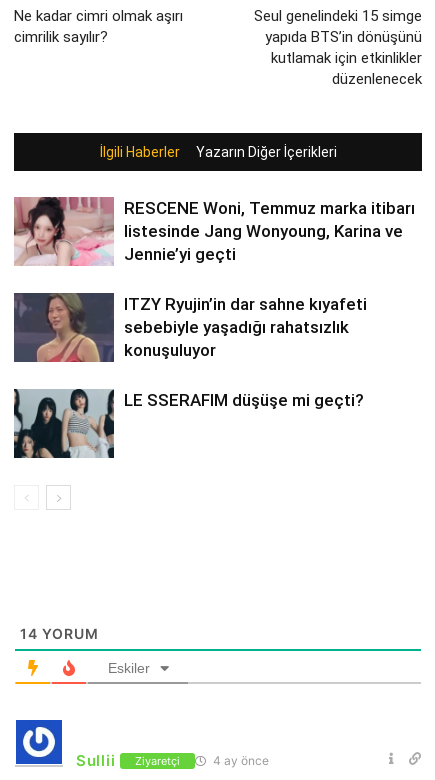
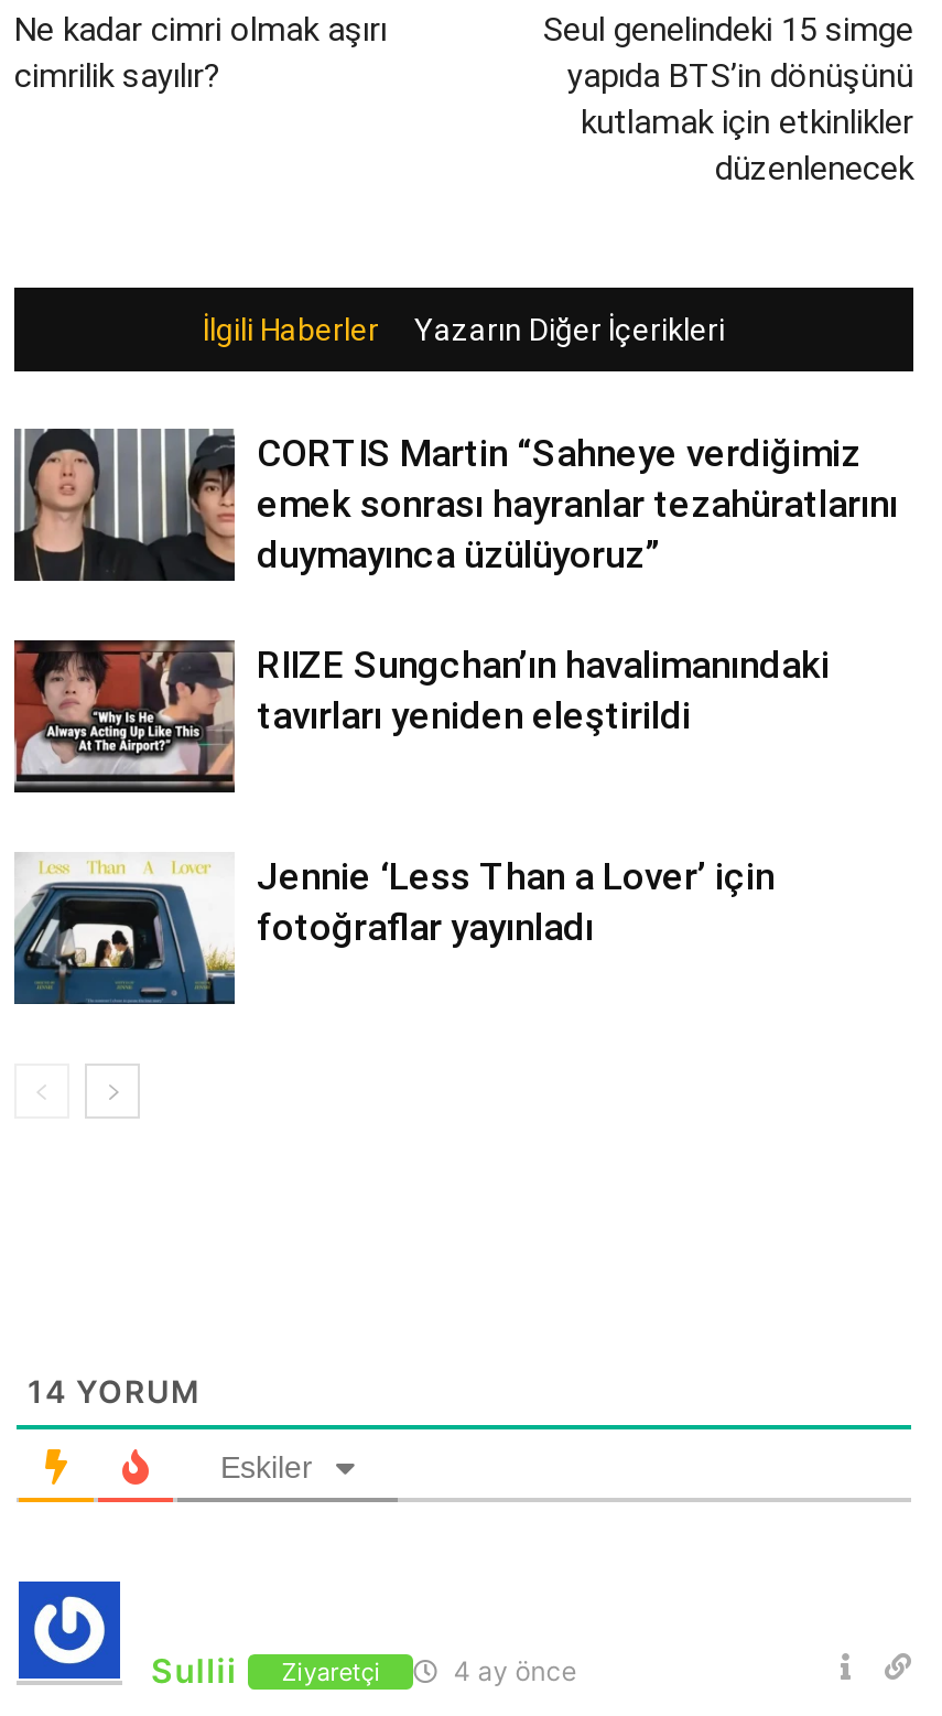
[14,196,415,266] [image] | RESCENE Woni, Temmuz marka itibarı | listesinde Jang Wonyoung, Karina ve | Jennie’yi geçti -> [12,429,898,583] [image] | CORTIS Martin “Sahneye verdiğimiz | emek sonrası hayranlar tezahüratlarını | duymayınca üzülüyoruz”
[13,293,367,363] [image] | ITZY Ryujin’in dar sahne kıyafeti | sebebiyle yaşadığı rahatsızlık | konuşuluyor -> [14,640,830,795] [image] | RIIZE Sungchan’ın havalimanındaki | tavırları yeniden eleştirildi
[13,388,364,459] [image] | LE SSERAFIM düşüşe mi geçti? -> [12,852,775,1006] [image] | Jennie ‘Less Than a Lover’ için | fotoğraflar yayınladı

